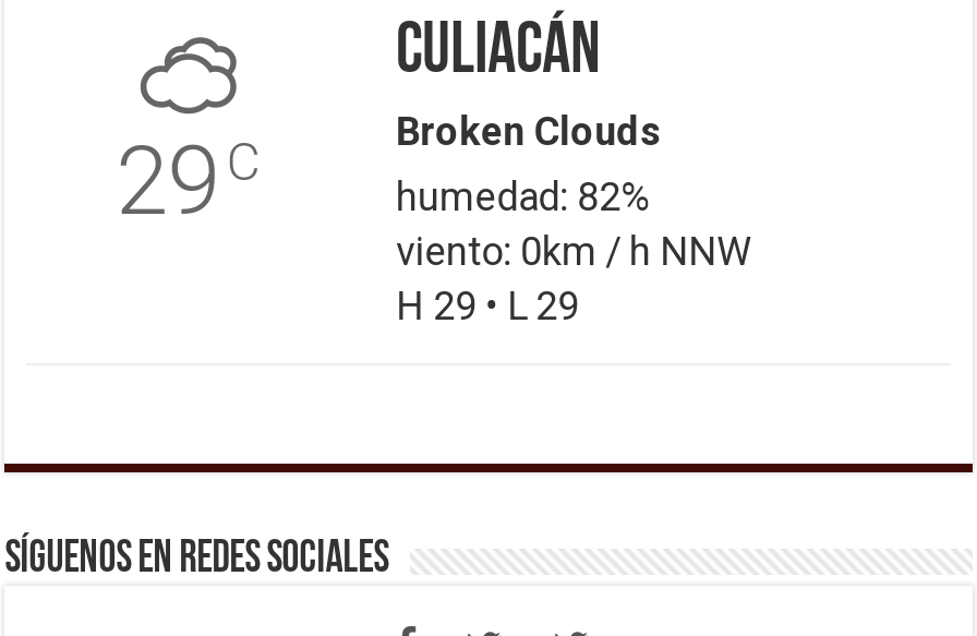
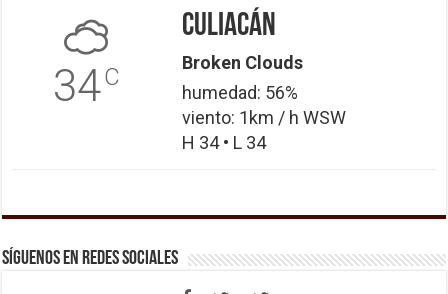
[115,124,261,237] 29 C -> [53,59,120,111] 34 C
[396,173,649,218] humedad: 82% -> [182,82,298,103] humedad: 56%
[396,227,752,273] viento: 0km / h NNW -> [182,107,346,128] viento: 1km / h WSW
[396,282,579,327] H 29 • L 29 -> [182,132,266,153] H 34 • L 34

